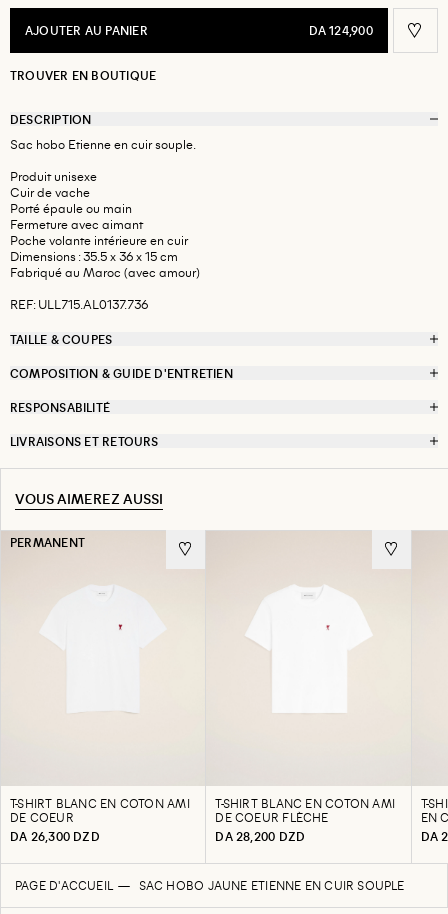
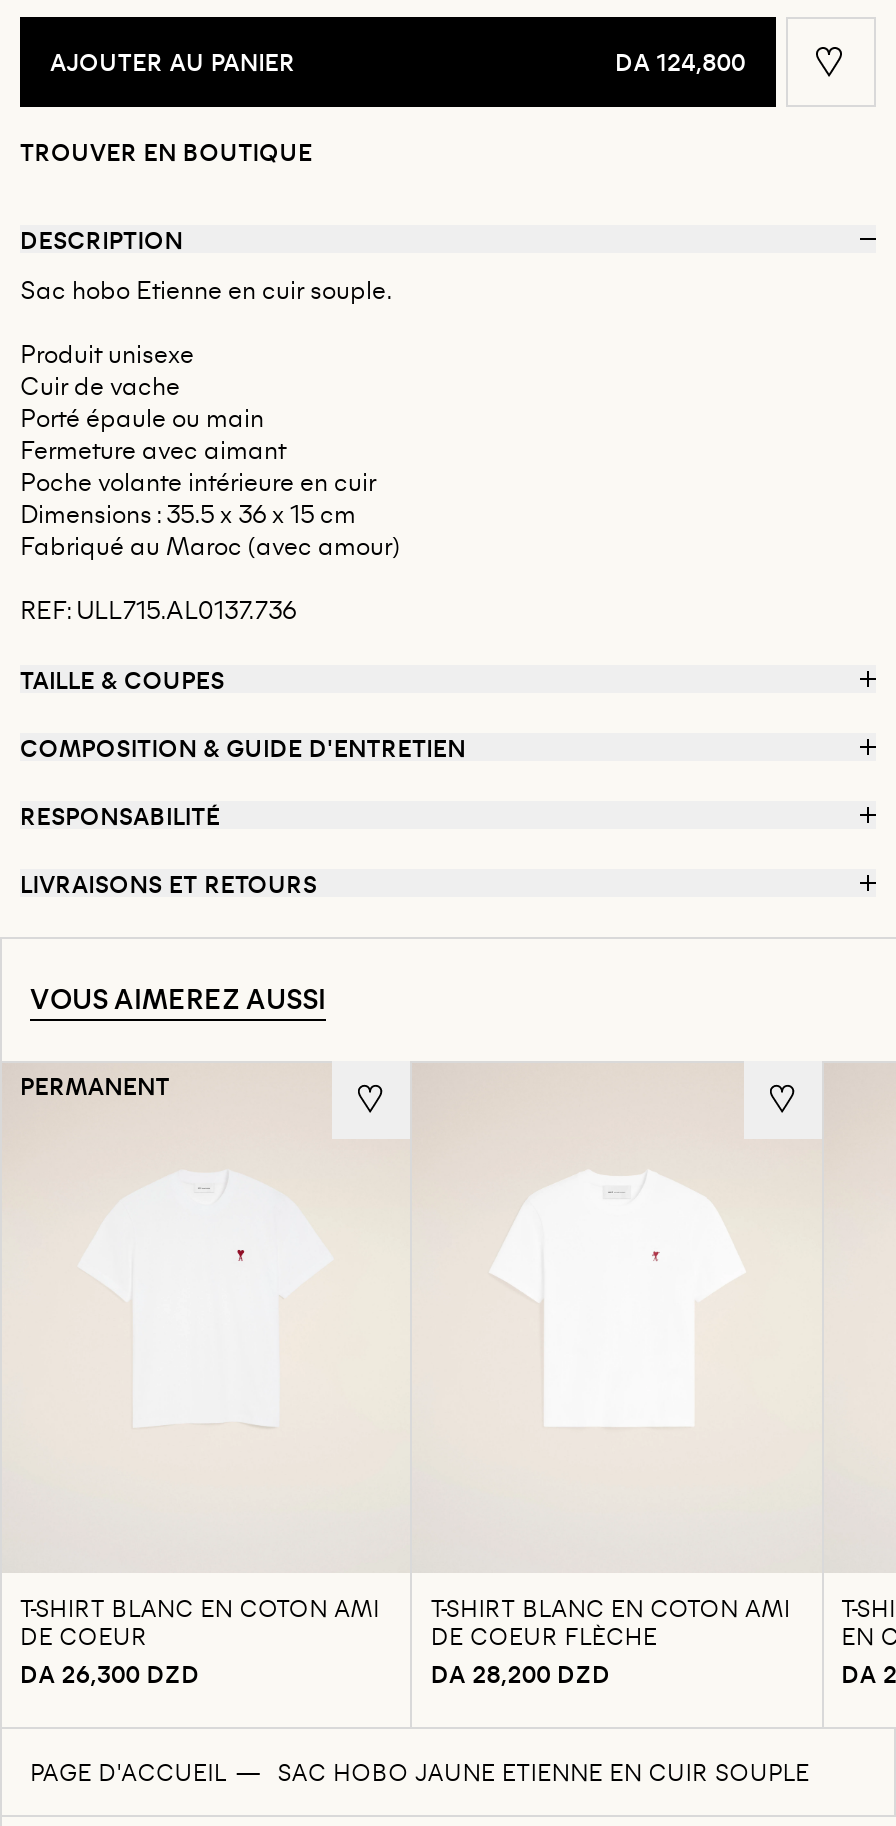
[308,22,373,38] DA 124,900 -> [615,45,745,77] DA 124,800

